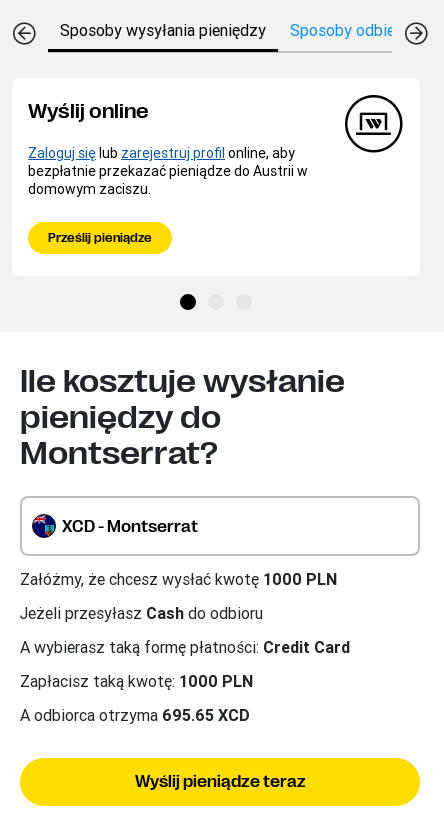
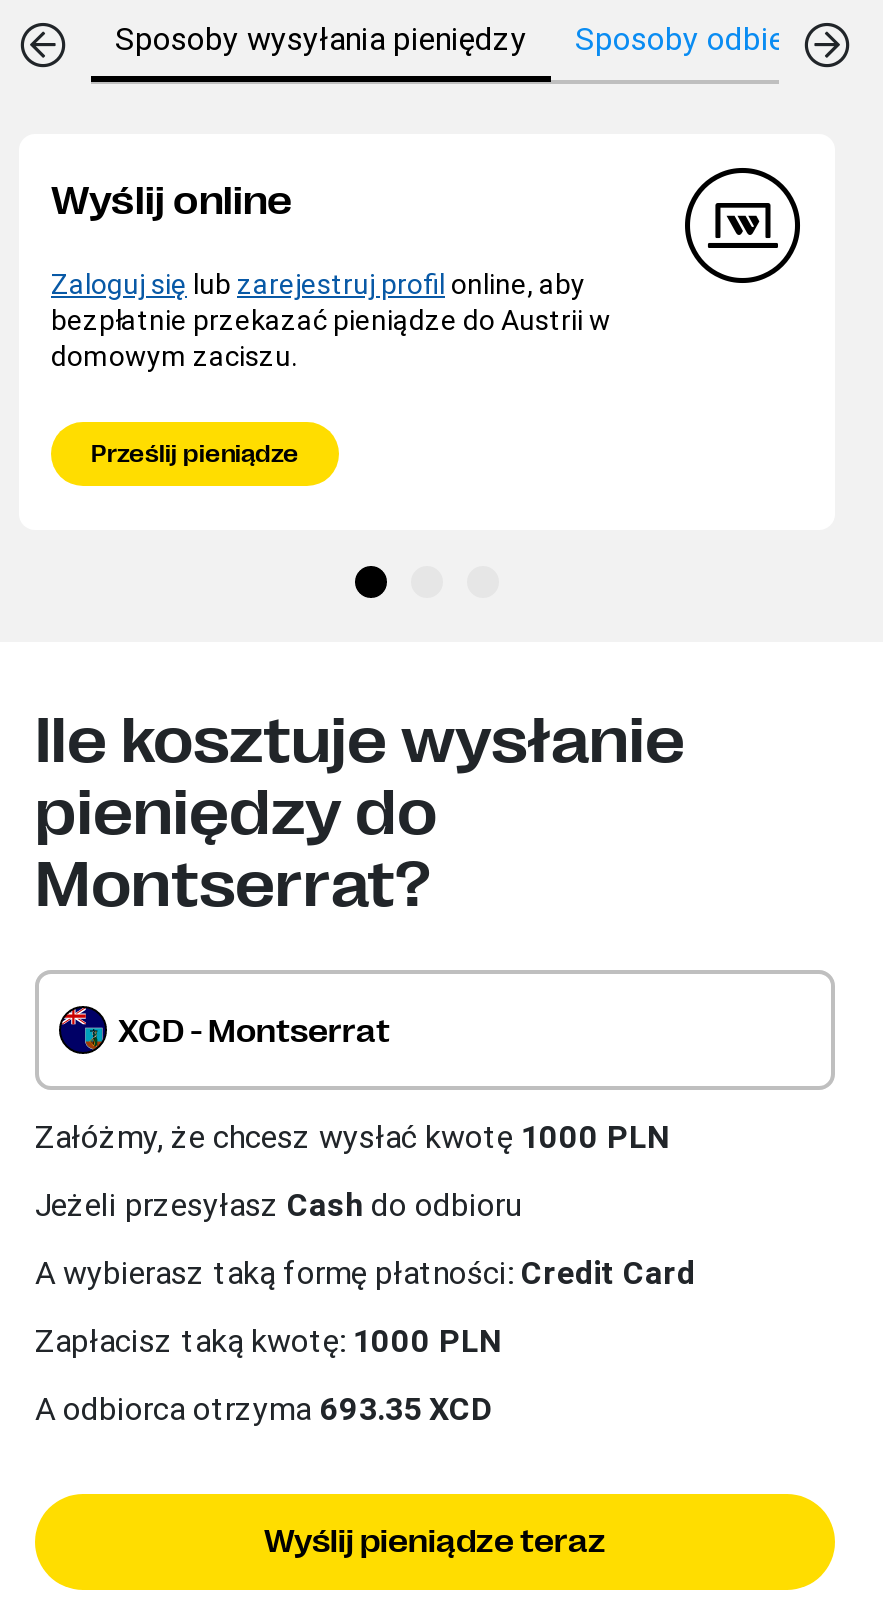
[20,705,250,725] A odbiorca otrzyma 695.65 XCD -> [35,1388,493,1428] A odbiorca otrzyma 693.35 XCD

